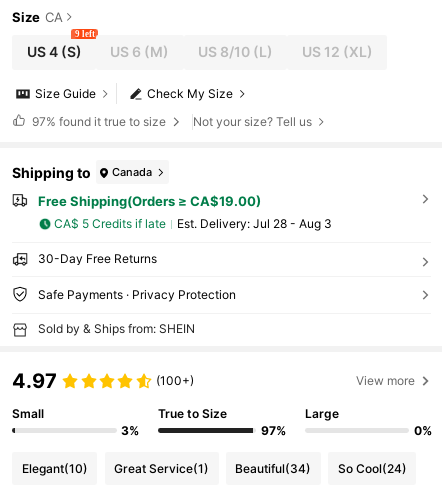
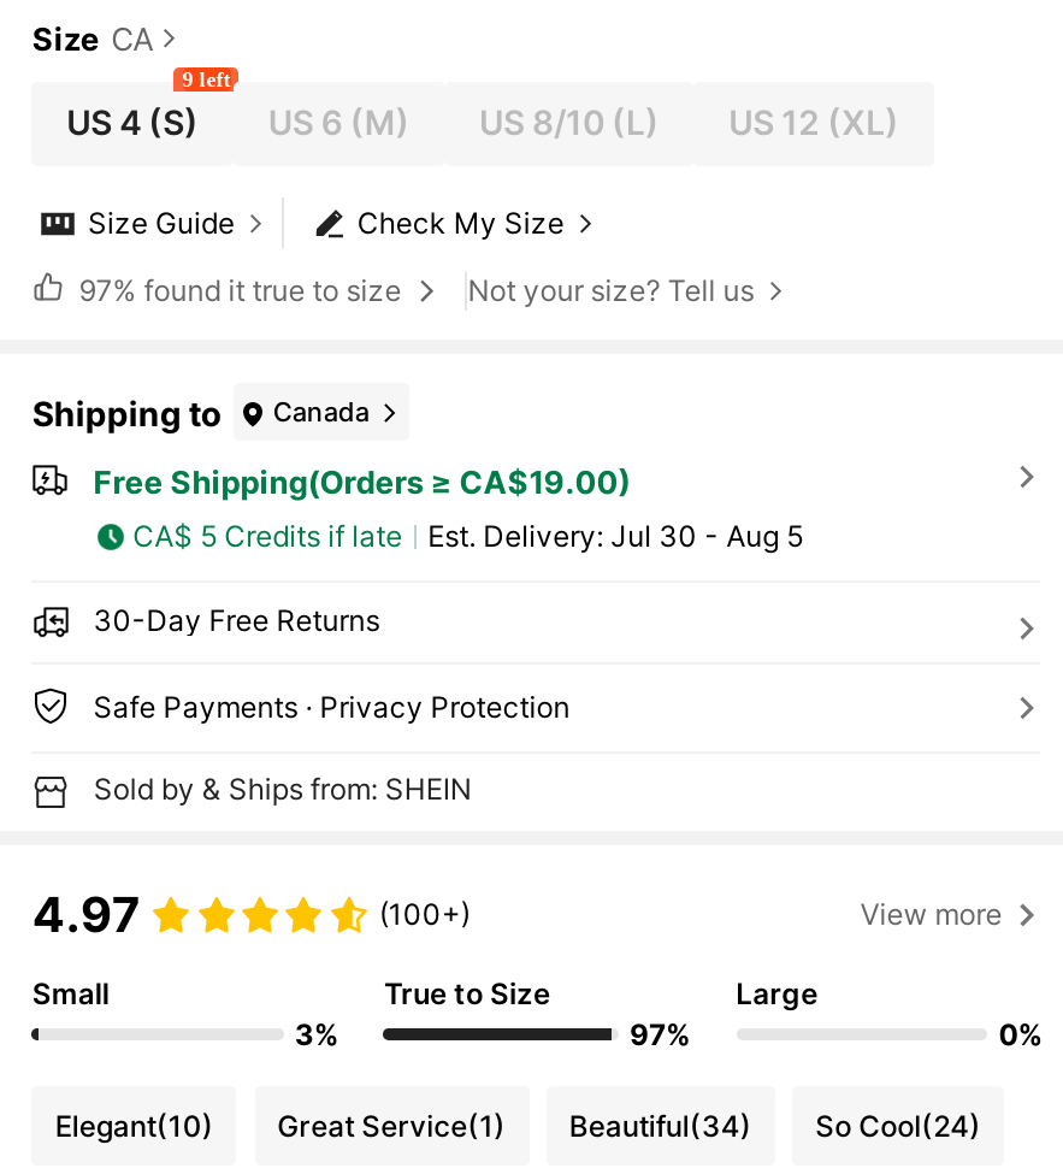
[177,216,332,231] Est. Delivery: Jul 28 - Aug 3 -> [428,518,803,554] Est. Delivery: Jul 30 - Aug 5

